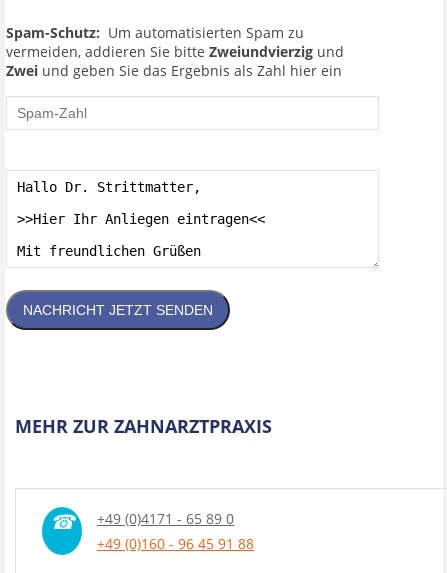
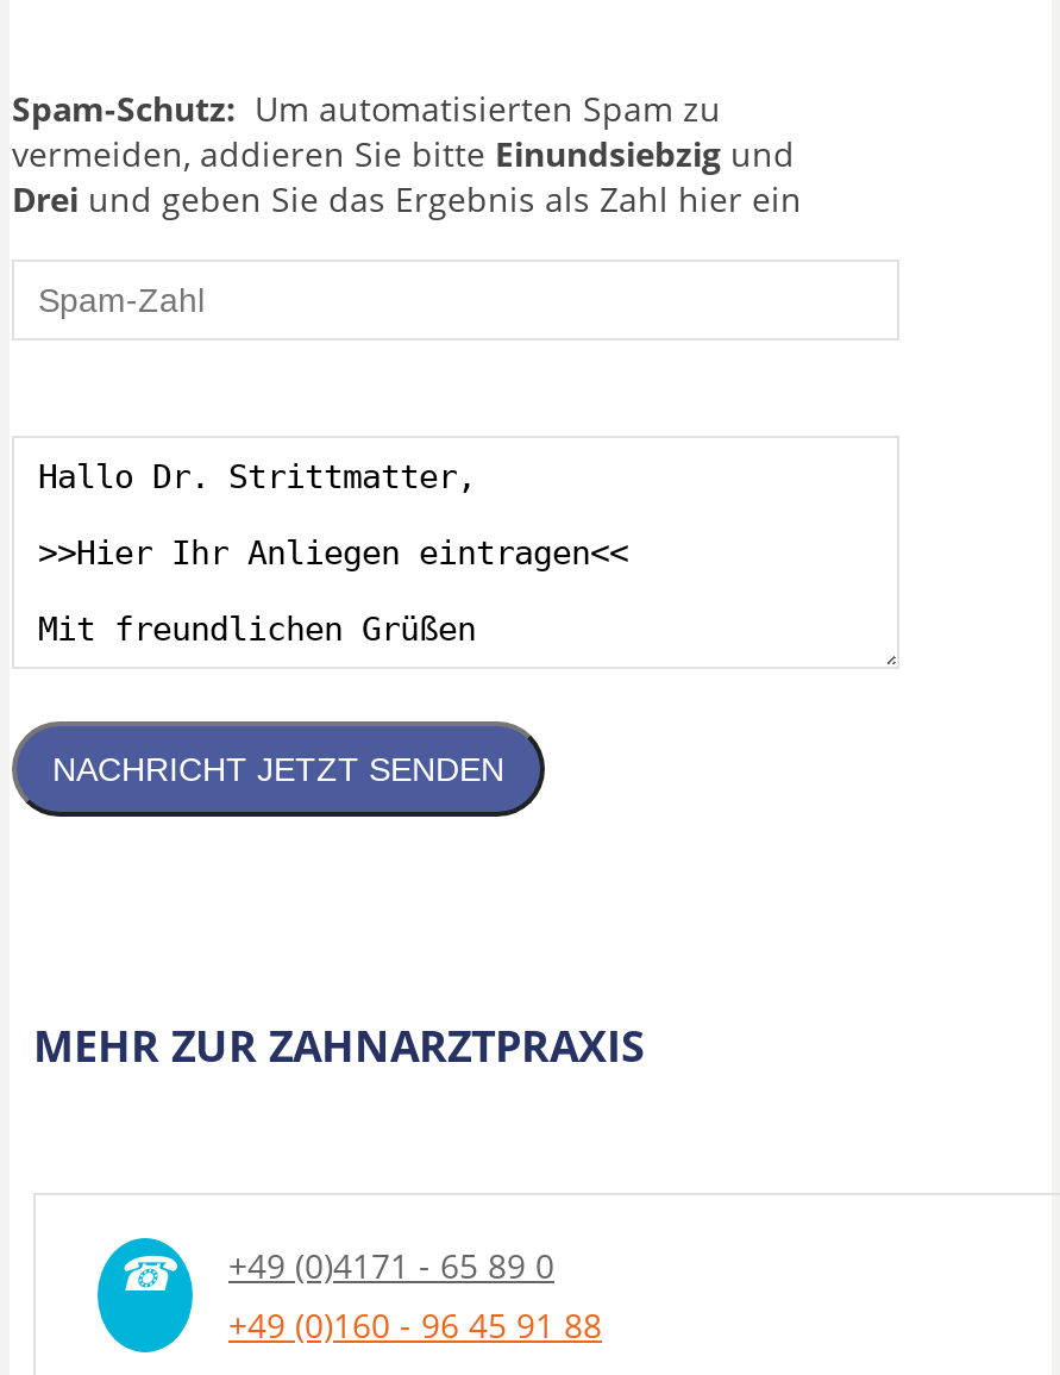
[6,42,344,61] vermeiden, addieren Sie bitte Zweiundvierzig und -> [12,131,795,176] vermeiden, addieren Sie bitte Einundsiebzig und
[6,61,342,80] Zwei und geben Sie das Ergebnis als Zahl hier ein -> [12,176,802,221] Drei und geben Sie das Ergebnis als Zahl hier ein

